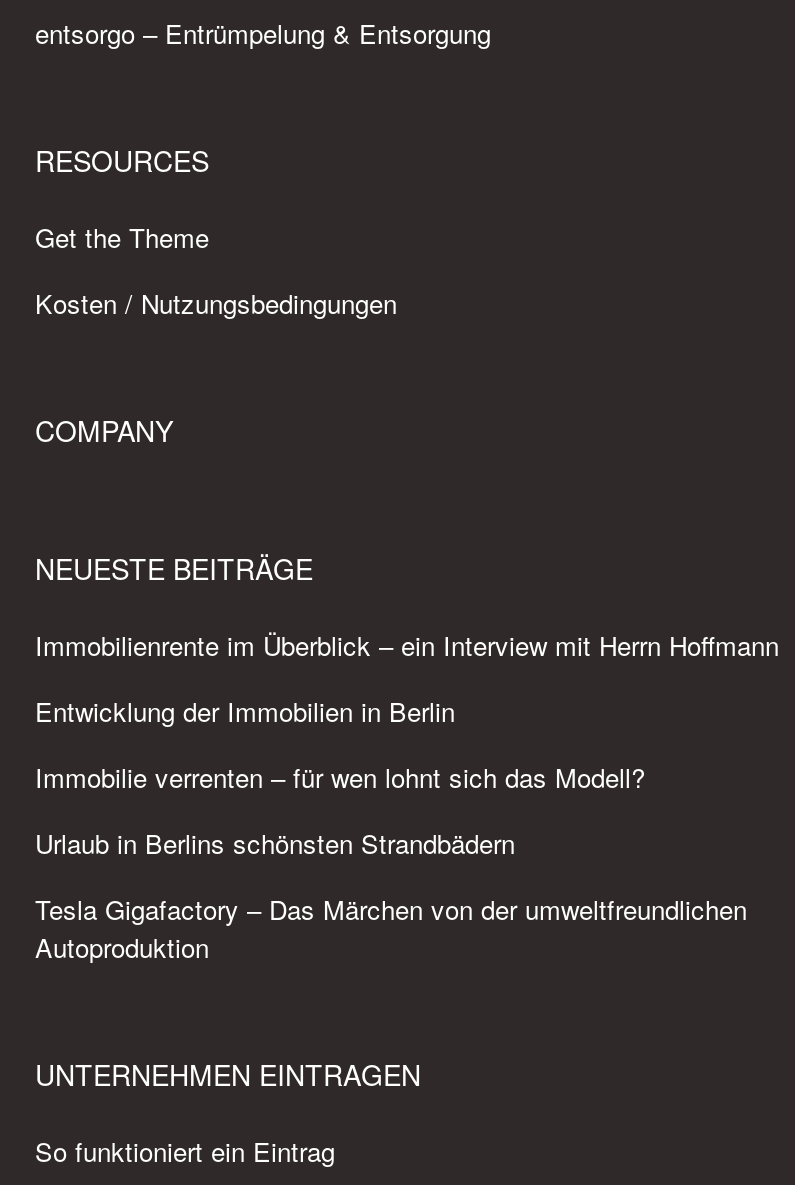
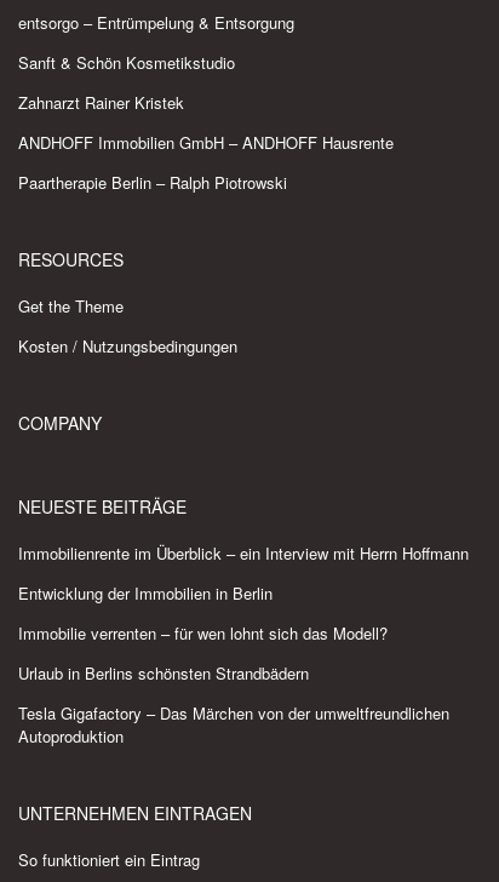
none -> [18,51,394,193] Sanft & Schön Kosmetikstudio | Zahnarzt Rainer Kristek | ANDHOFF Immobilien GmbH – ANDHOFF Hausrente | Paartherapie Berlin – Ralph Piotrowski

